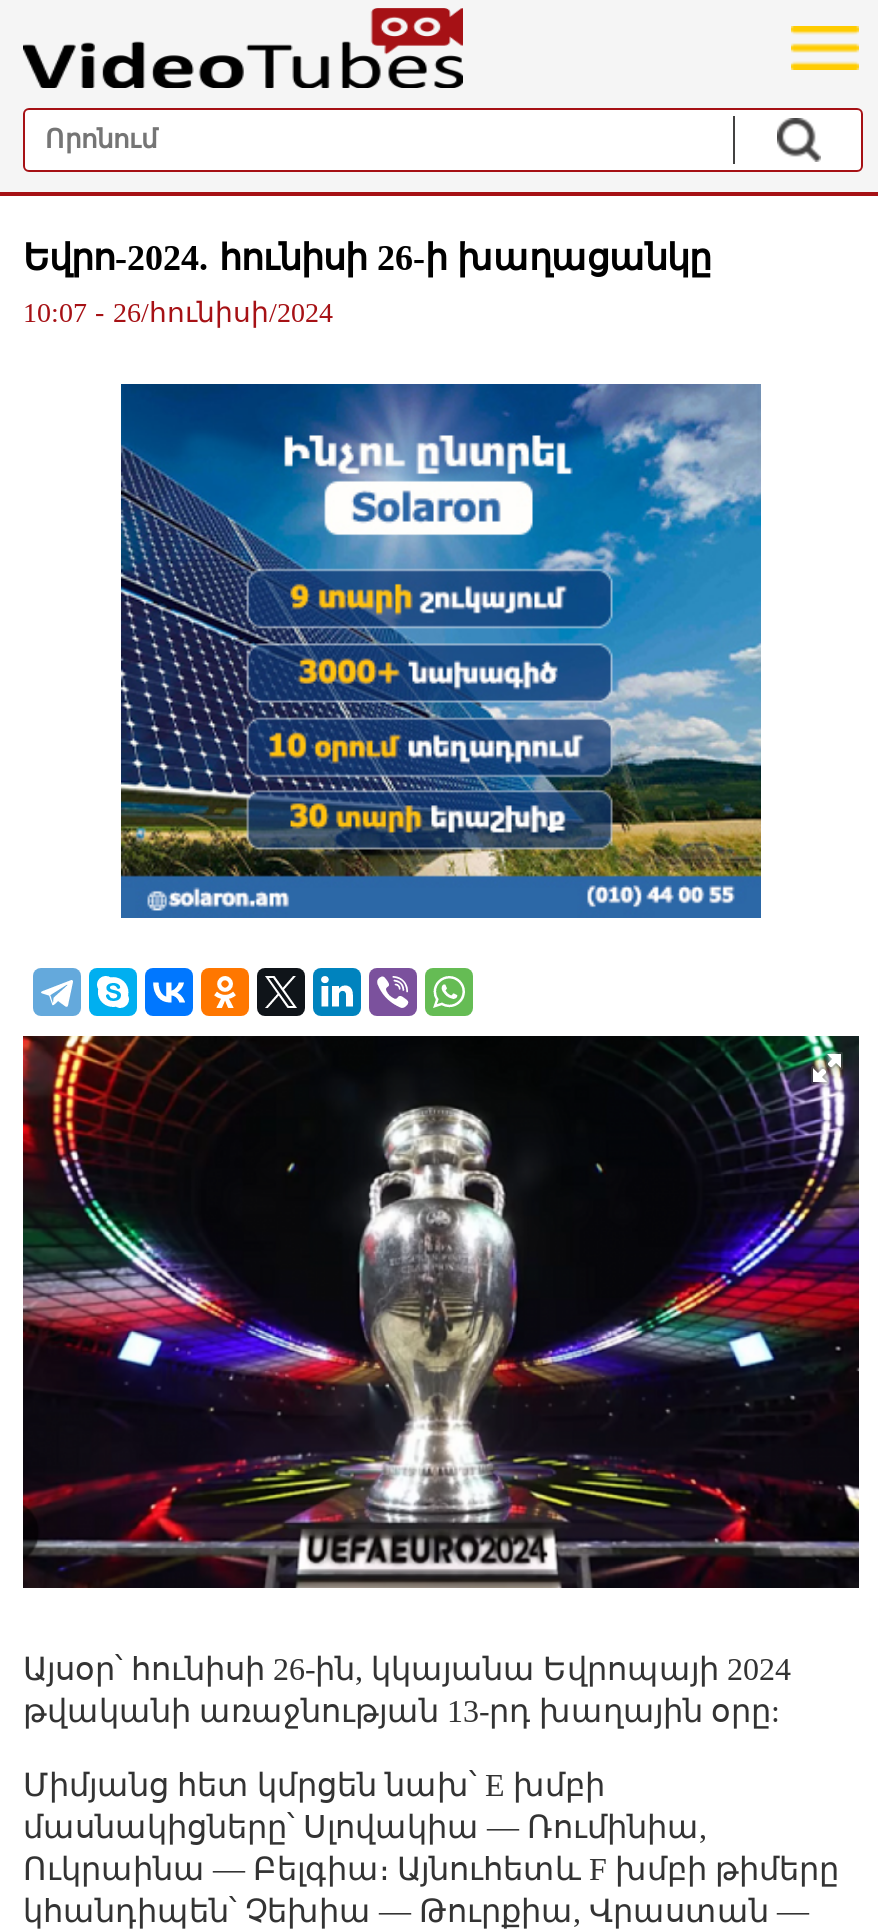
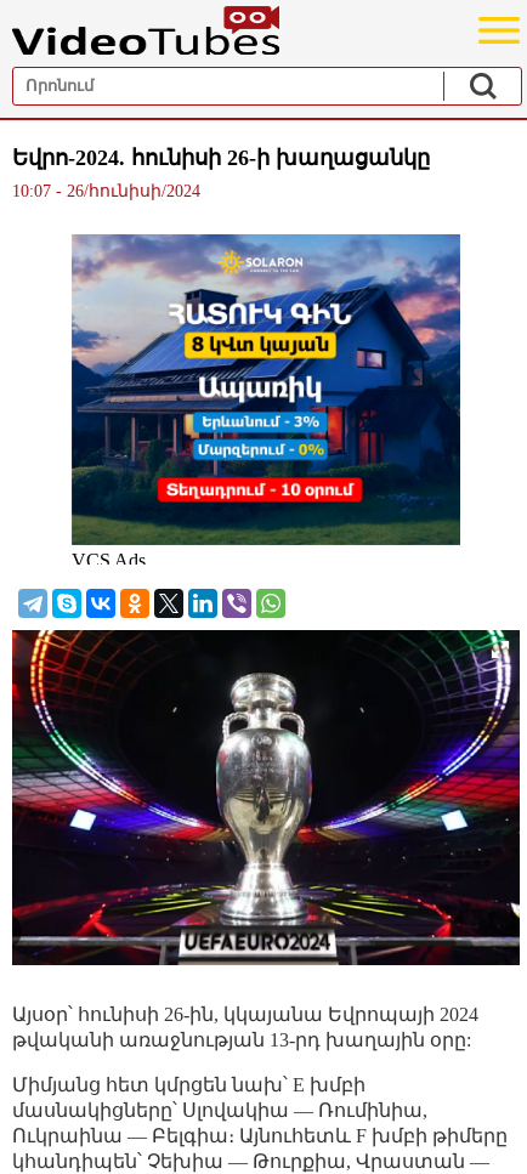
[119,382,763,928] [image] -> [70,233,461,566] [image]

